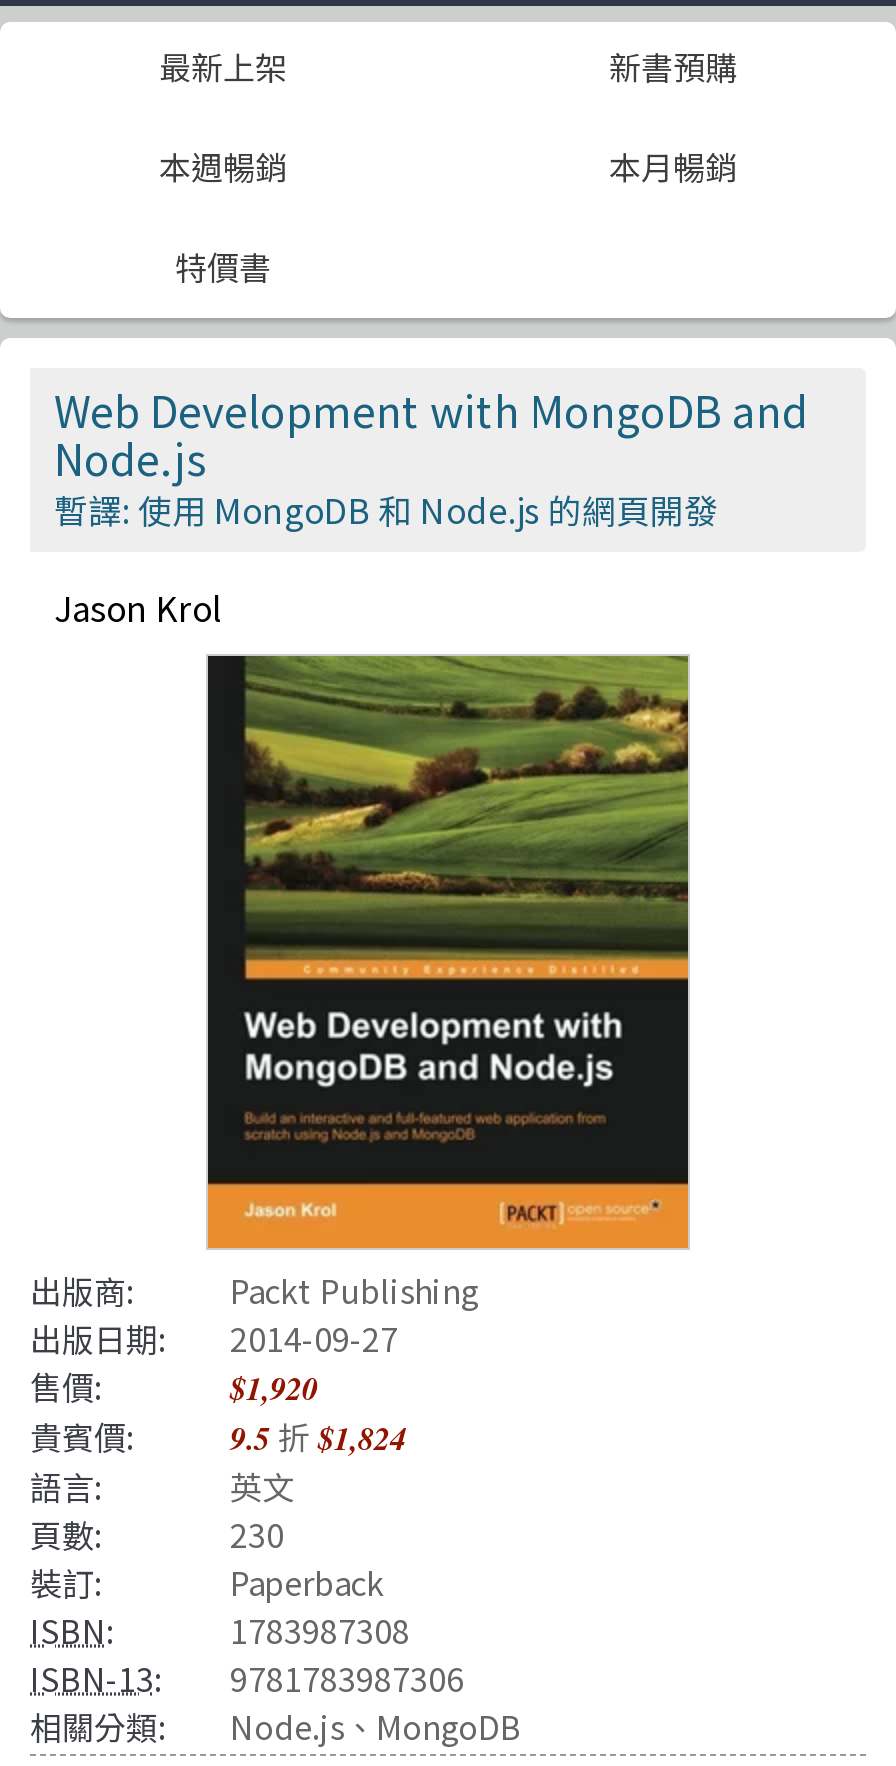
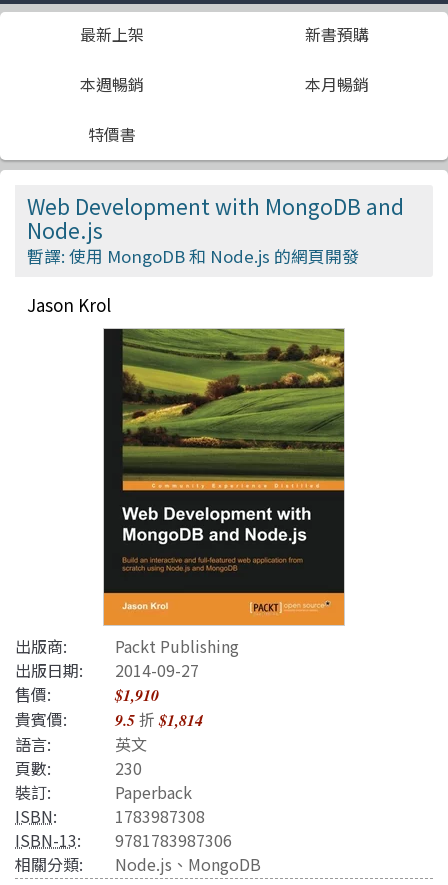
[230,1366,318,1410] $1,920 -> [115,684,159,706] $1,910
[30,1412,406,1460] 貴賓價: 9.5折$1,824 -> [15,707,203,731] 貴賓價: 9.5折$1,814

